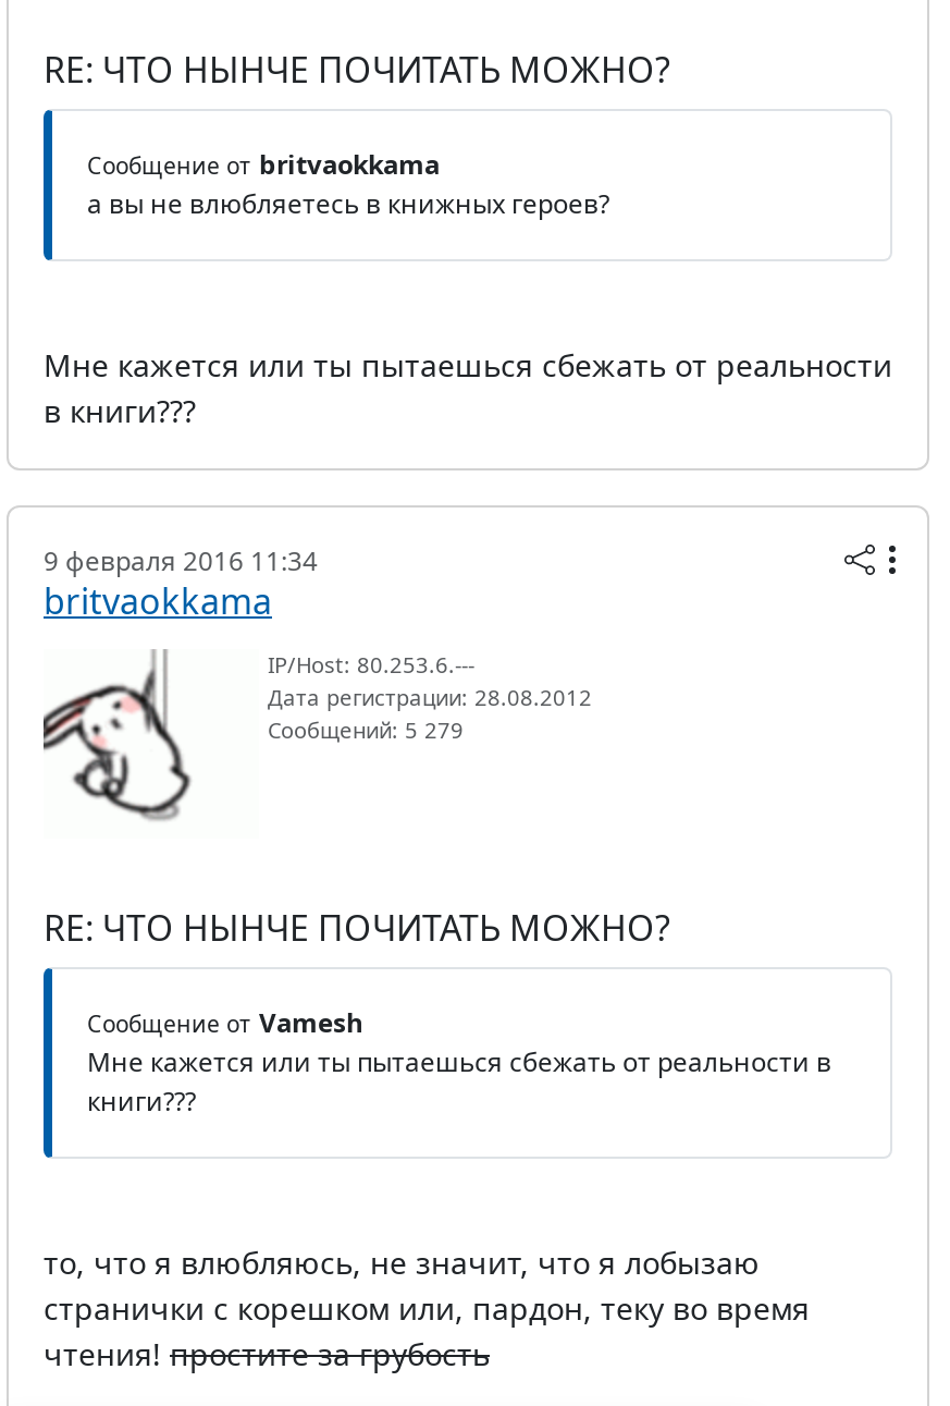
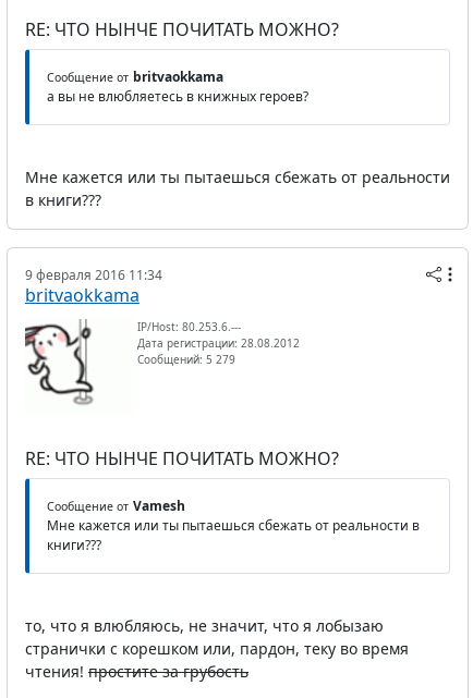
[41,658,194,815] [image] -> [24,322,99,402] [image]

